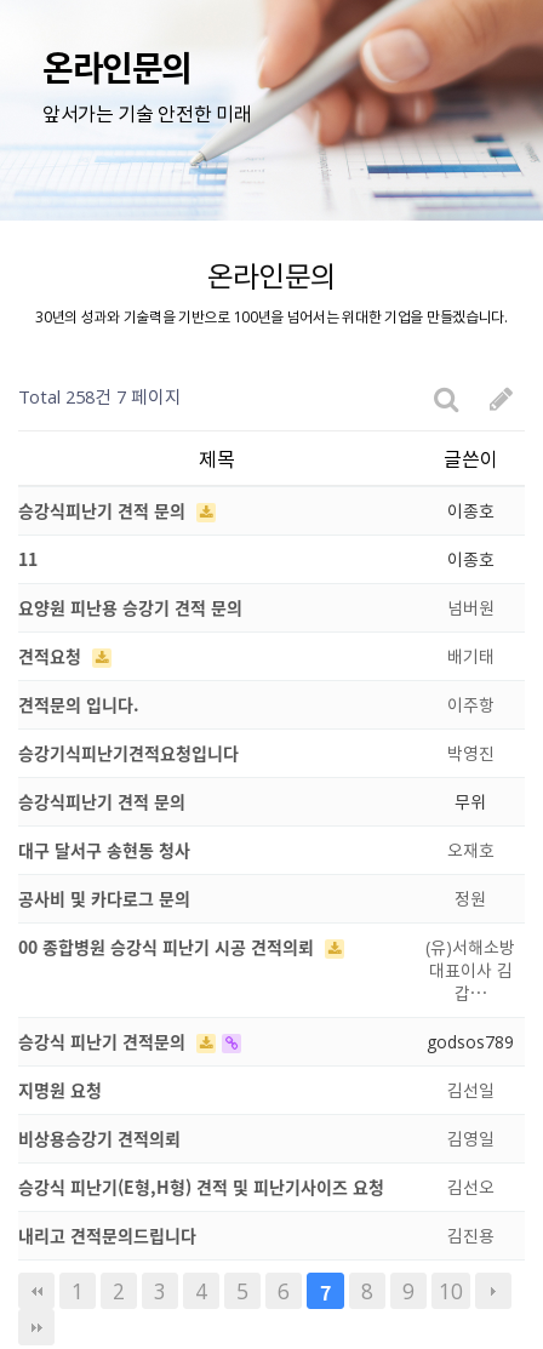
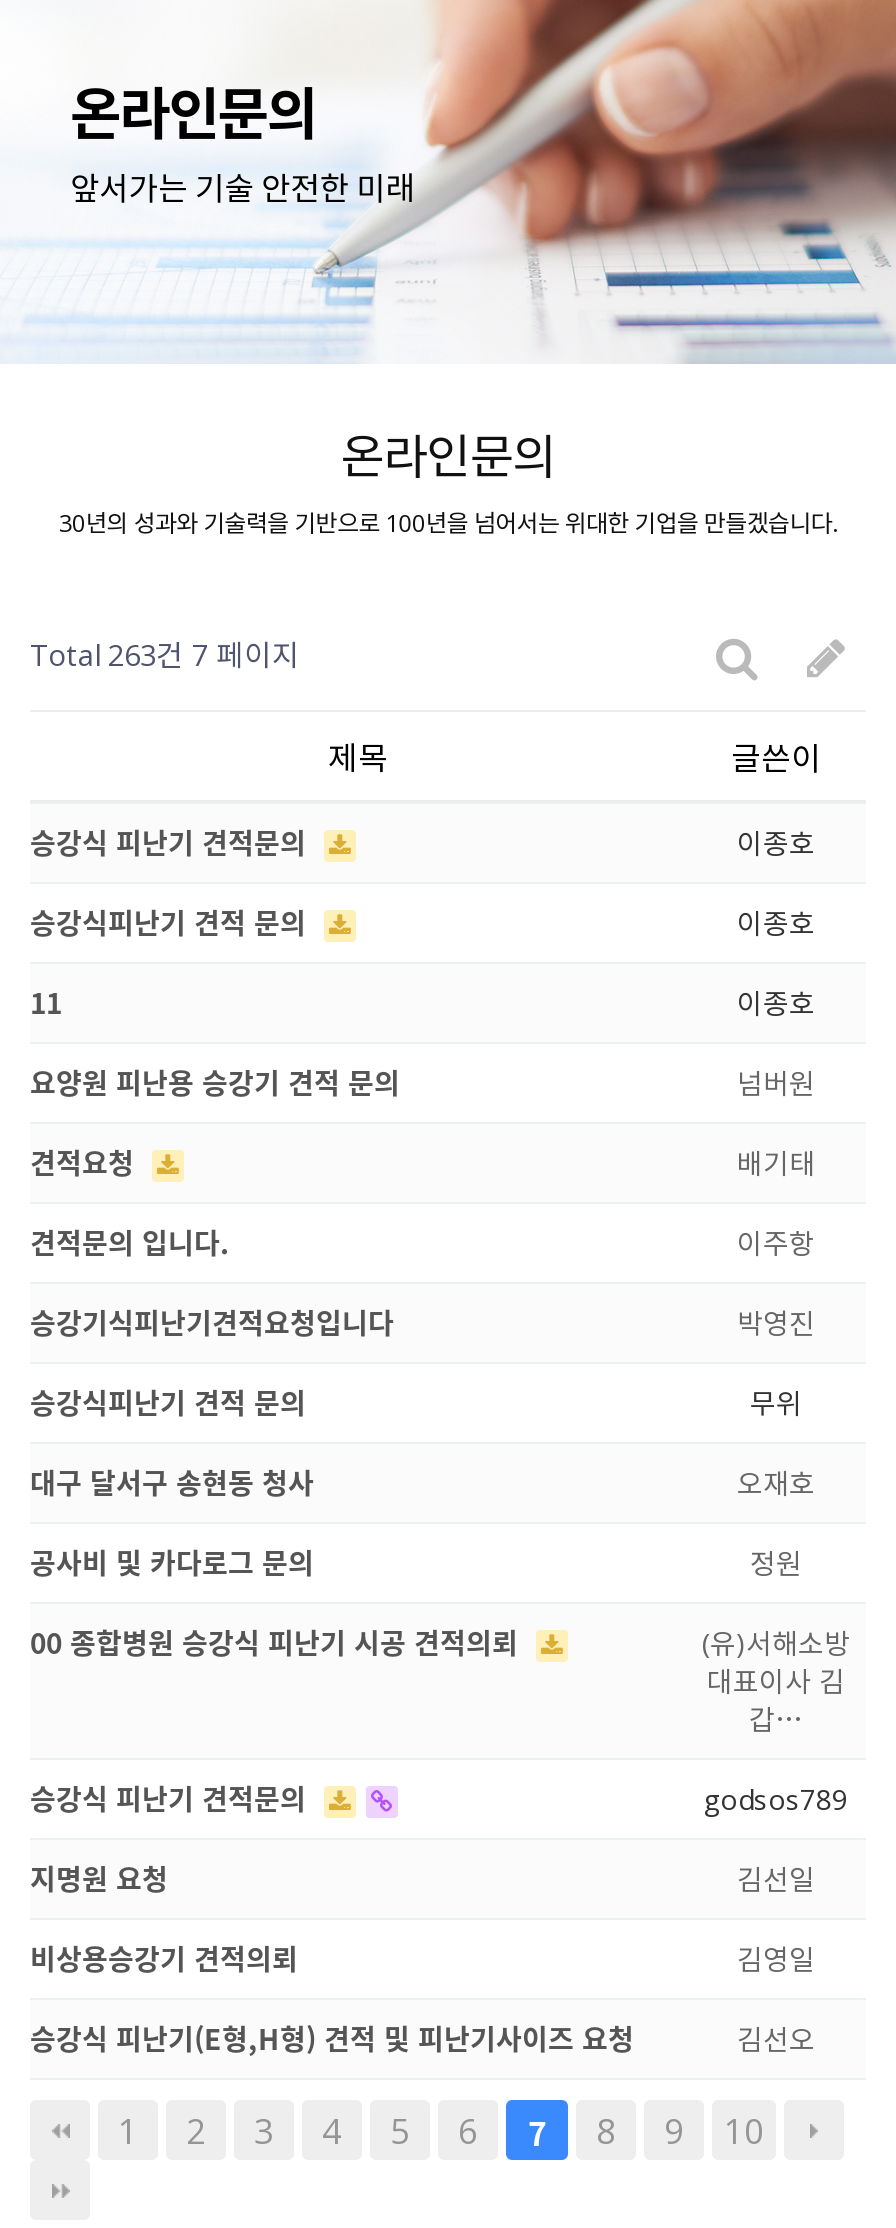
[18,383,182,410] Total 258건 7 페이지 -> [30,632,300,676] Total 263건 7 페이지
none -> [30,822,815,862] 승강식 피난기 견적문의 | 이종호
moved [18,498,515,1199] -> [30,902,850,2058]: 승강식피난기 견적 문의 | 이종호 | 11 | ... | 김영일 | 김선오
[18,1223,494,1247] 내리고 견적문의드립니다 | 김진용 -> none

